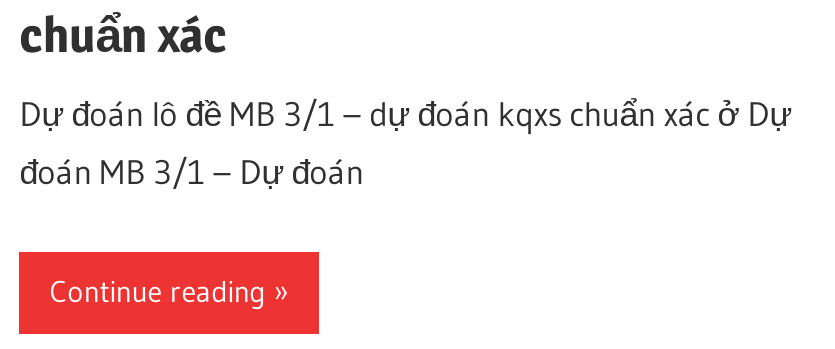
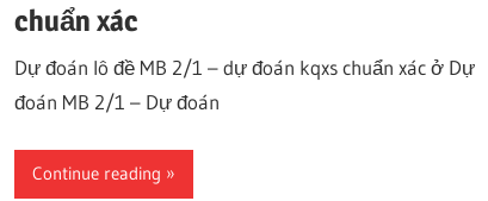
[19,92,791,134] Dự đoán lô đề MB 3/1 – dự đoán kqxs chuẩn xác ở Dự -> [15,55,475,80] Dự đoán lô đề MB 2/1 – dự đoán kqxs chuẩn xác ở Dự
[19,150,363,192] đoán MB 3/1 – Dự đoán -> [15,89,220,114] đoán MB 2/1 – Dự đoán

